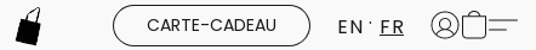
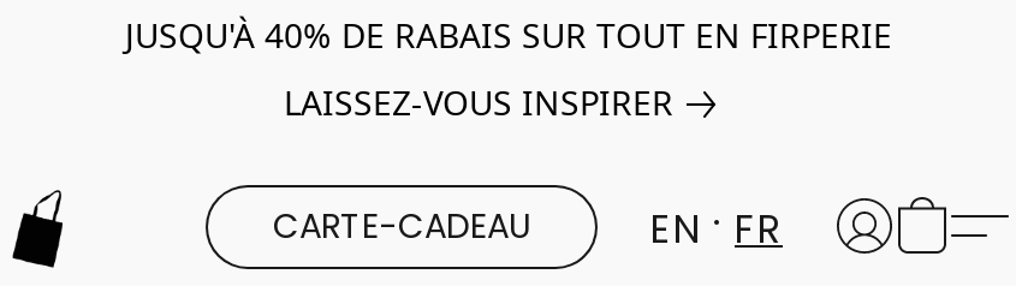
none -> [125,12,892,125] JUSQU'À 40% DE RABAIS SUR TOUT EN FIRPERIE | LAISSEZ-VOUS INSPIRER

